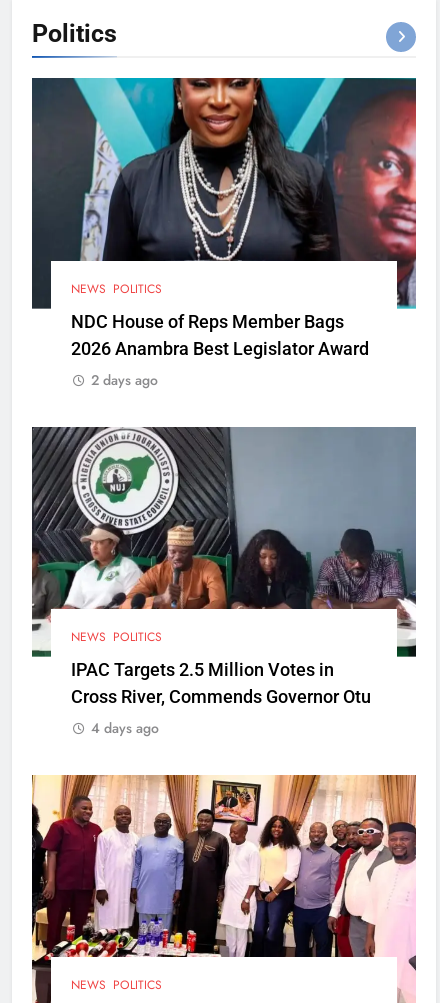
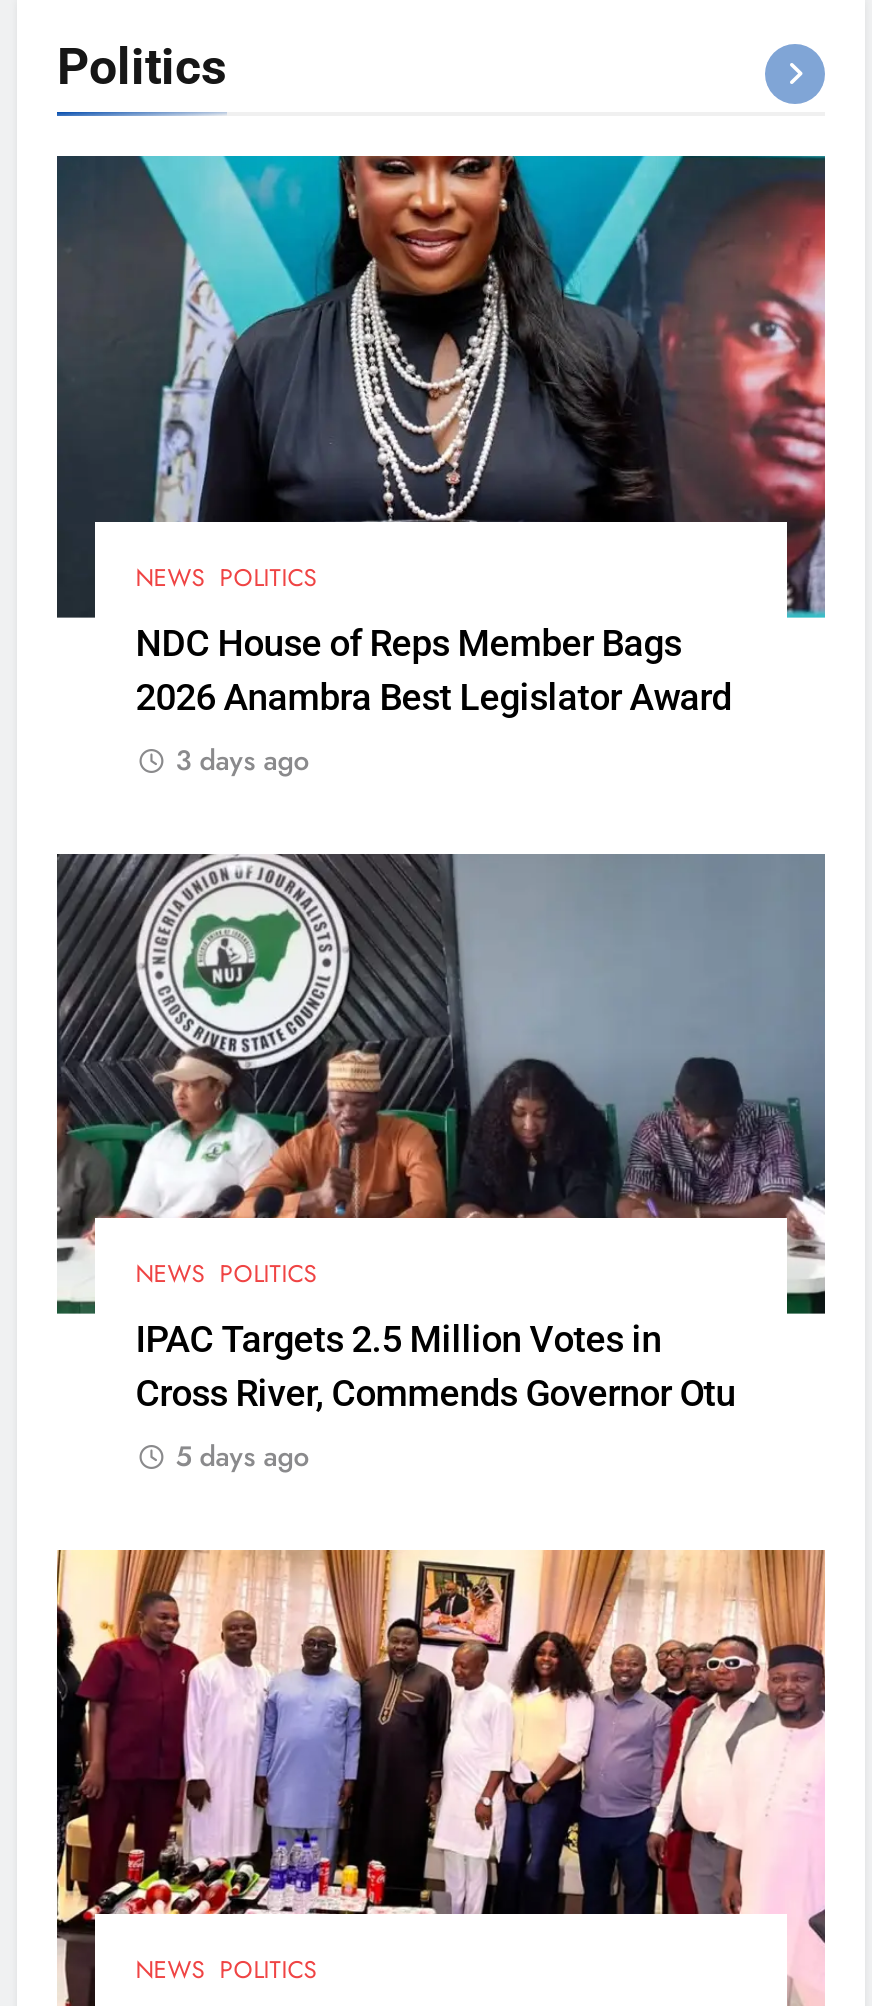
[91,369,158,389] 2 days ago -> [175,739,309,779] 3 days ago
[91,718,159,738] 4 days ago -> [175,1436,309,1476] 5 days ago

